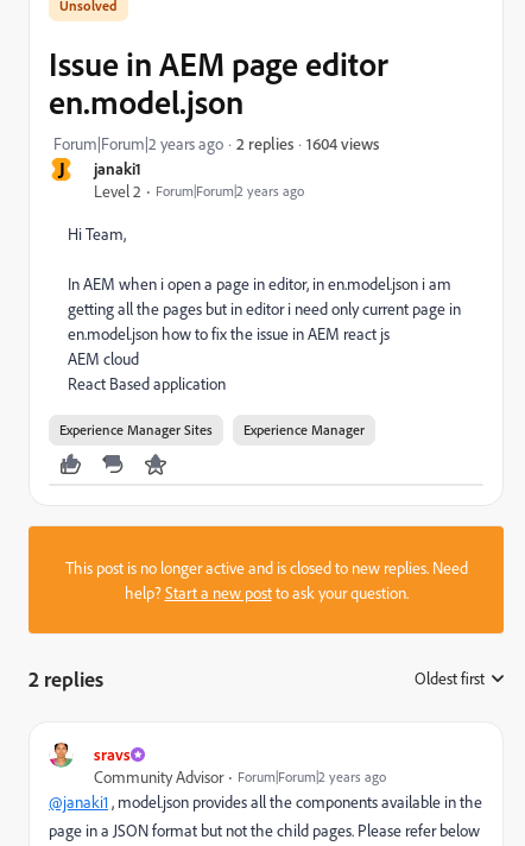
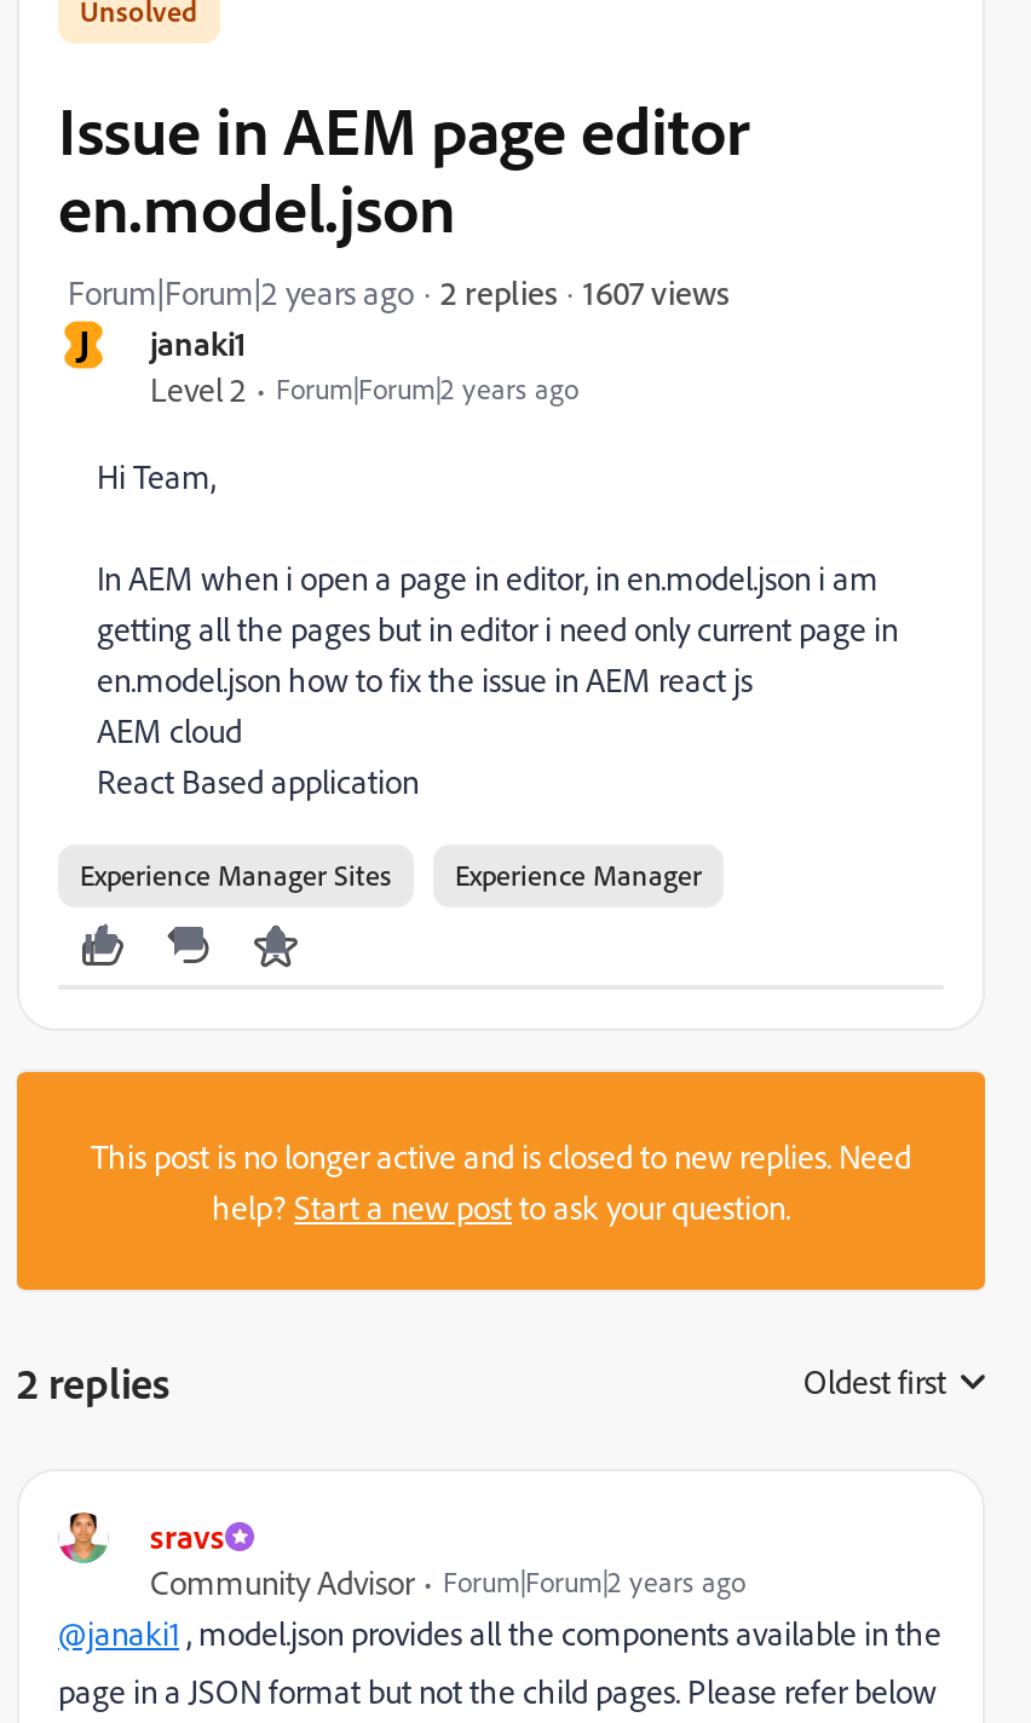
[306,132,379,153] 1604 views -> [583,270,728,311] 1607 views

